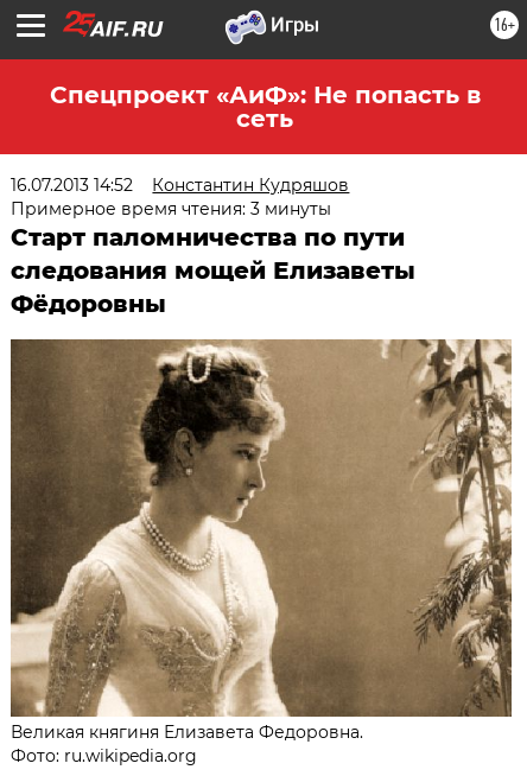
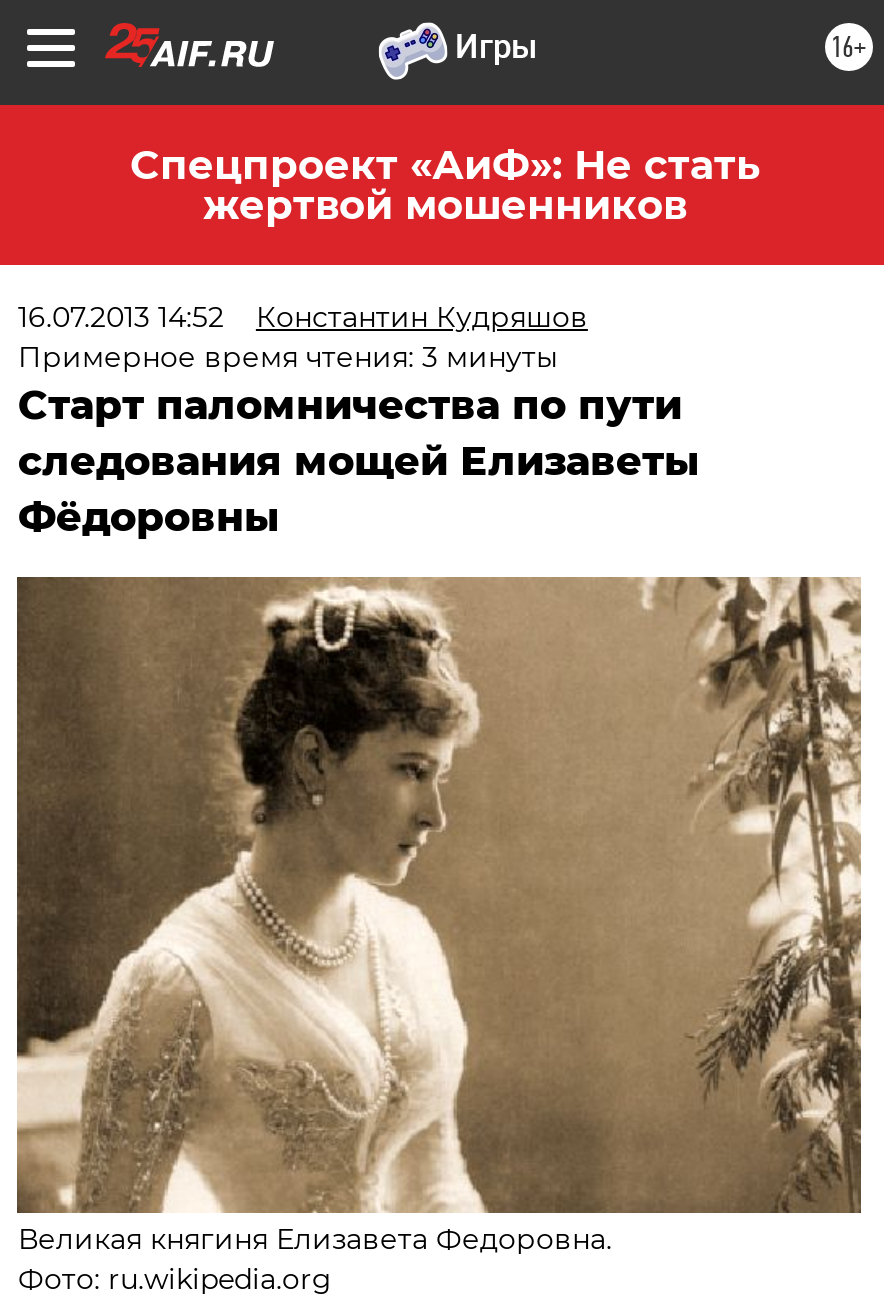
[49,81,480,133] Спецпроект «АиФ»: Не попасть в | сеть -> [130,141,760,229] Спецпроект «АиФ»: Не стать | жертвой мошенников

